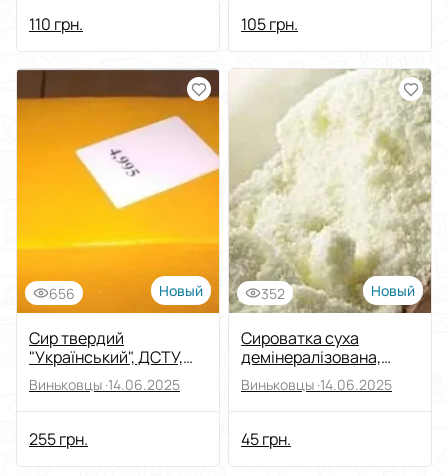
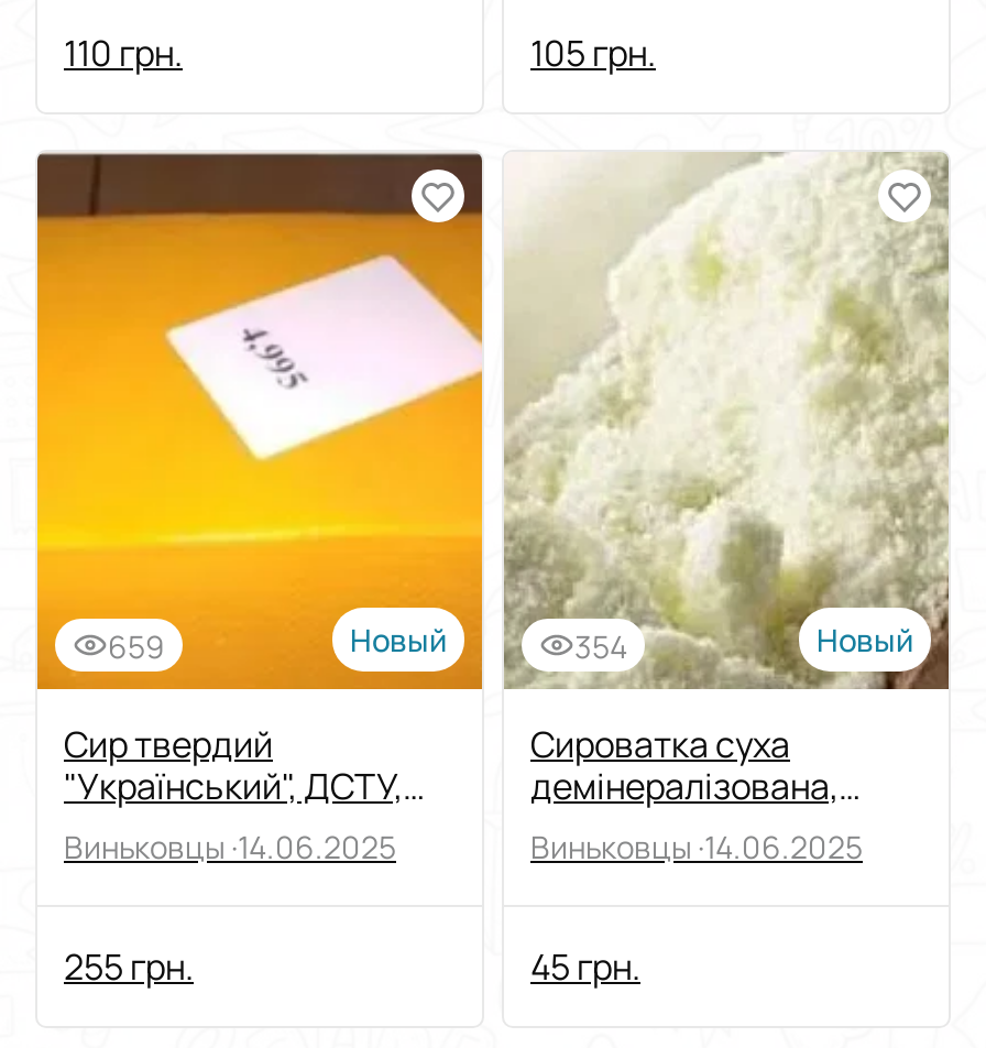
[49,284,75,303] 656 -> [108,625,165,666] 659
[261,284,285,303] 352 -> [574,625,627,666] 354

